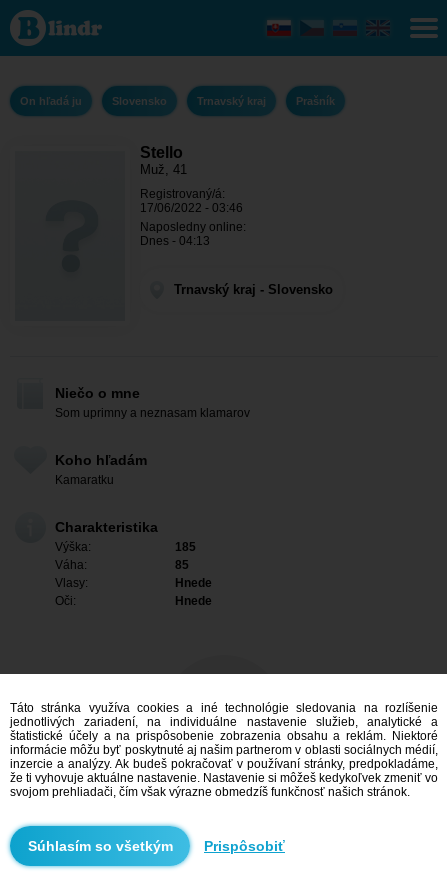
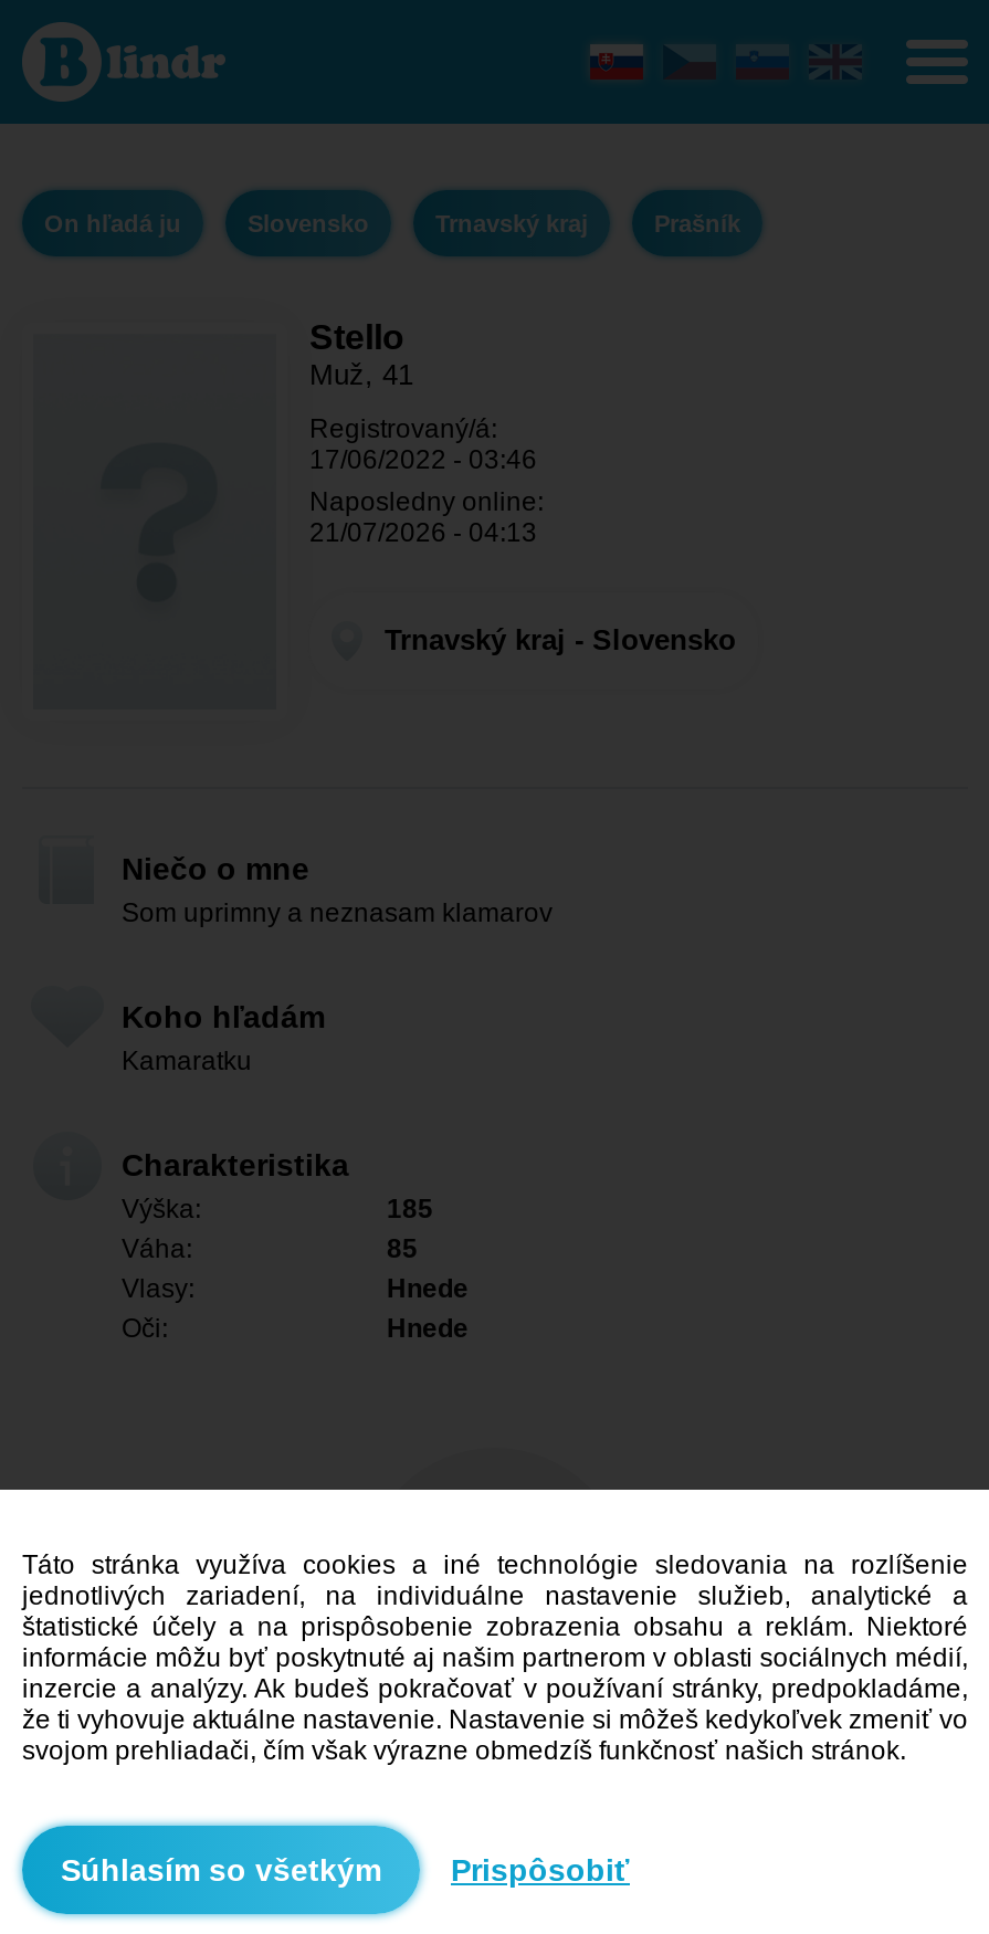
[140,234,210,248] Dnes - 04:13 -> [309,517,537,548] 21/07/2026 - 04:13

